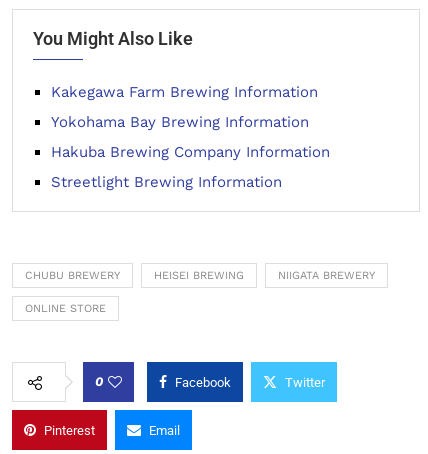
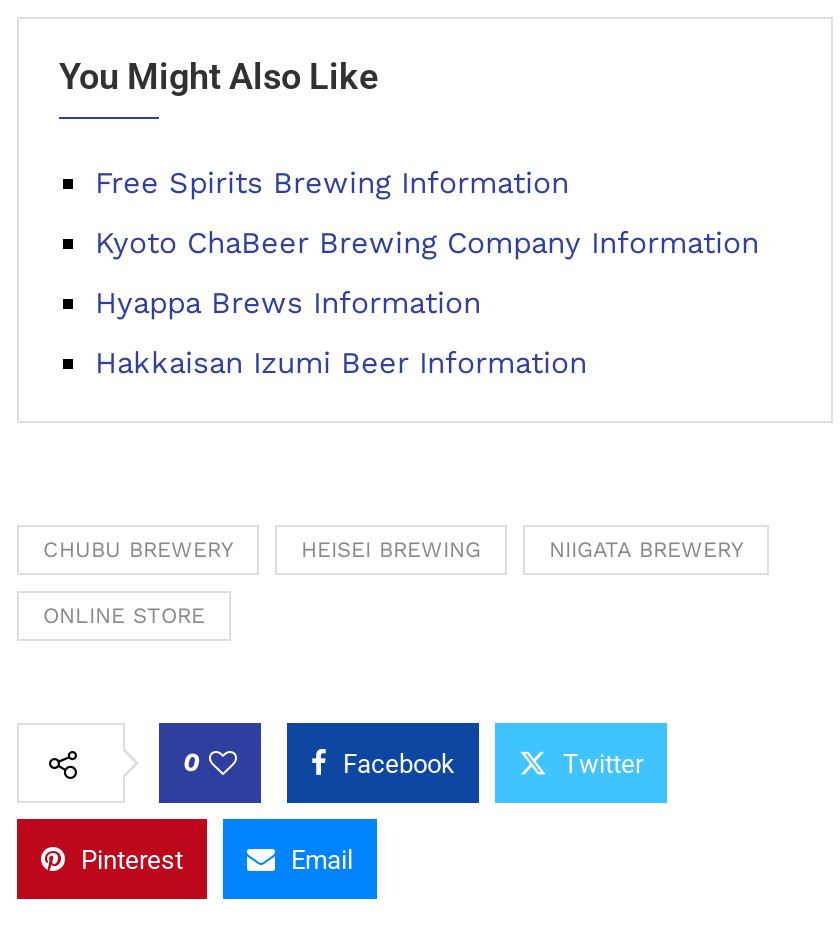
[51,83,318,101] Kakegawa Farm Brewing Information -> [95,165,569,201] Free Spirits Brewing Information
[51,113,309,131] Yokohama Bay Brewing Information -> [95,225,759,261] Kyoto ChaBeer Brewing Company Information
[51,143,330,161] Hakuba Brewing Company Information -> [95,285,481,321] Hyappa Brews Information
[51,173,282,191] Streetlight Brewing Information -> [95,345,587,381] Hakkaisan Izumi Beer Information

